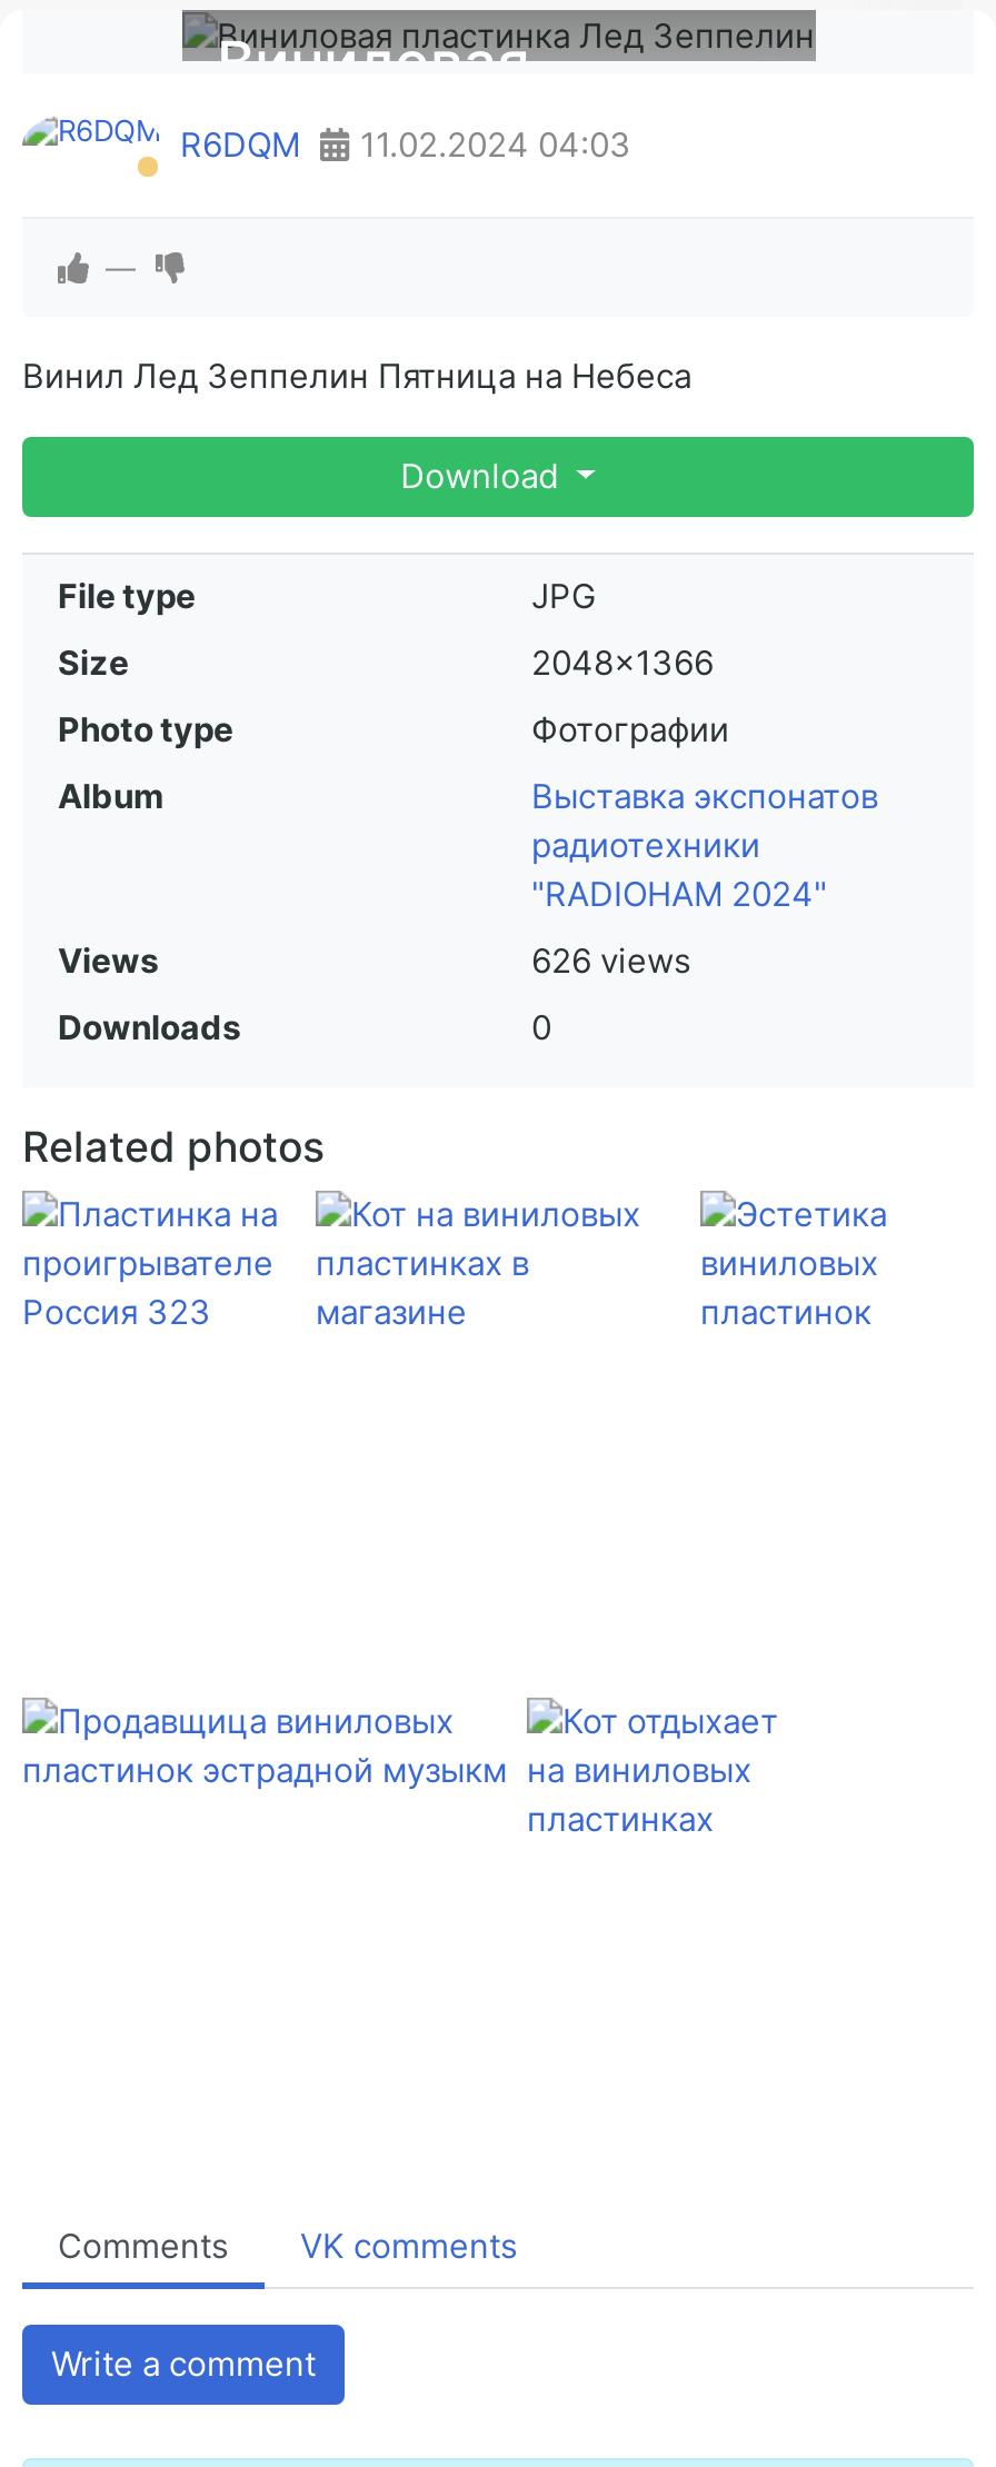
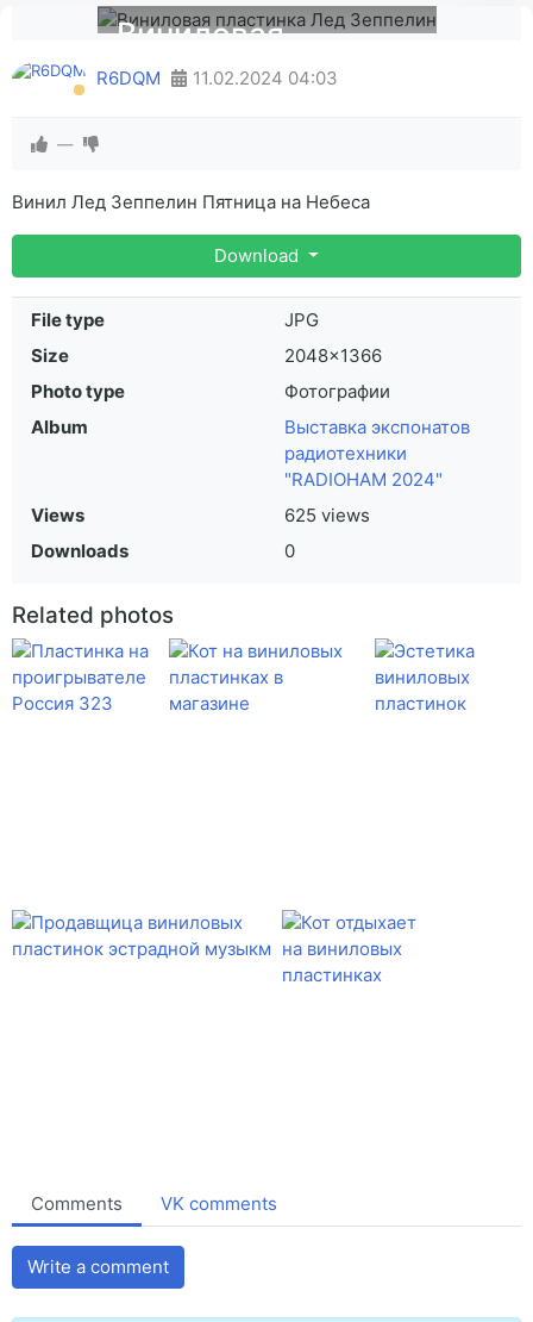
[531,939,691,982] 626 views -> [284,504,370,526] 625 views

